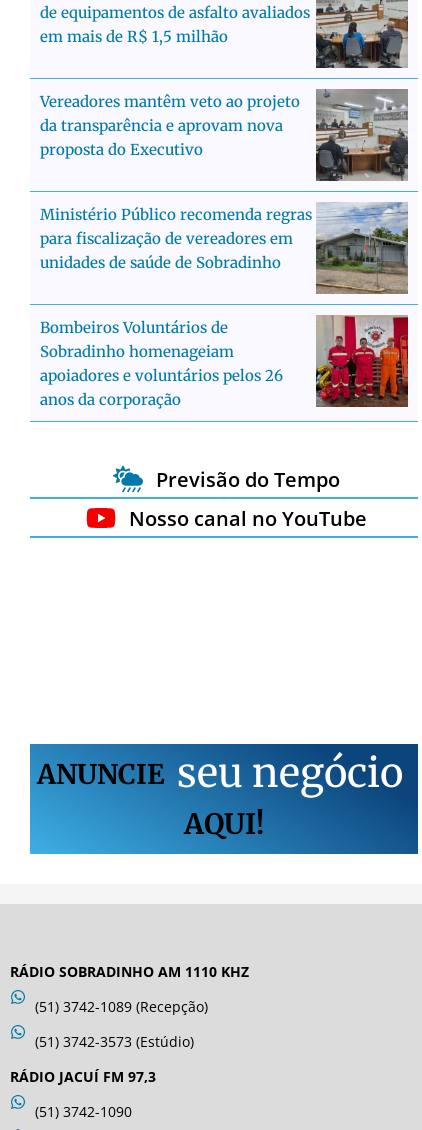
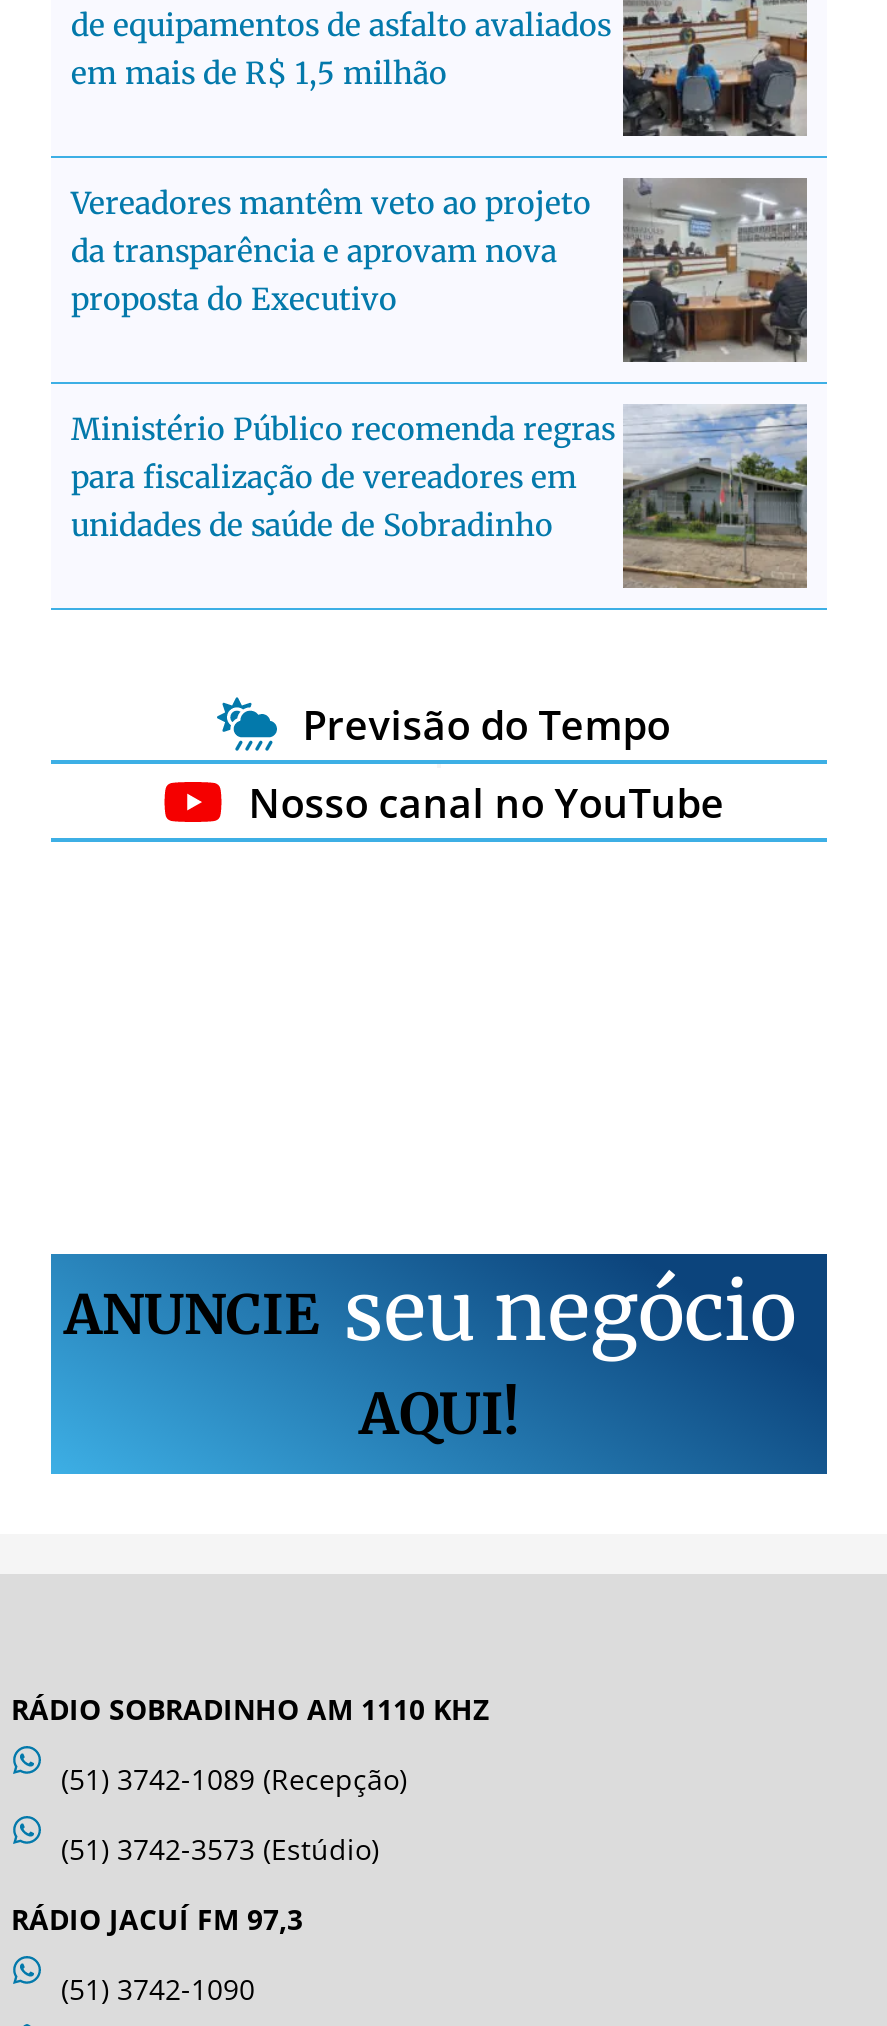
[40,314,409,409] [image] | Bombeiros Voluntários de | Sobradinho homenageiam | apoiadores e voluntários pelos 26 | anos da corporação -> none

